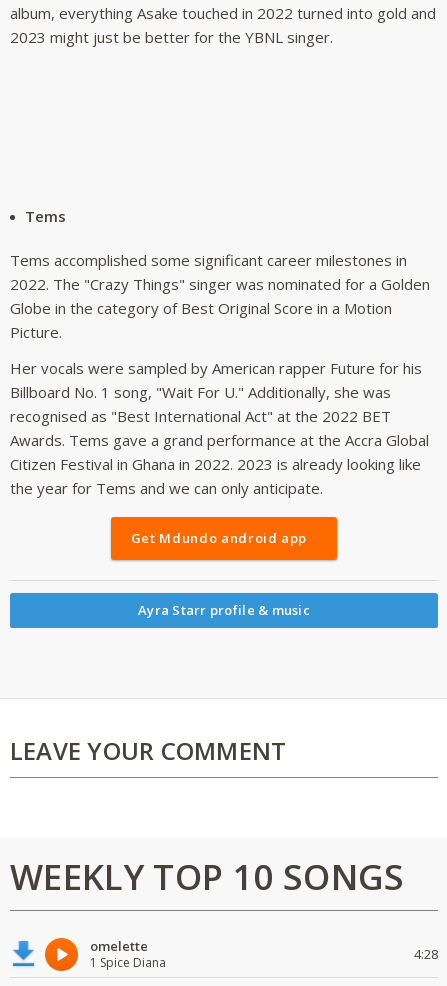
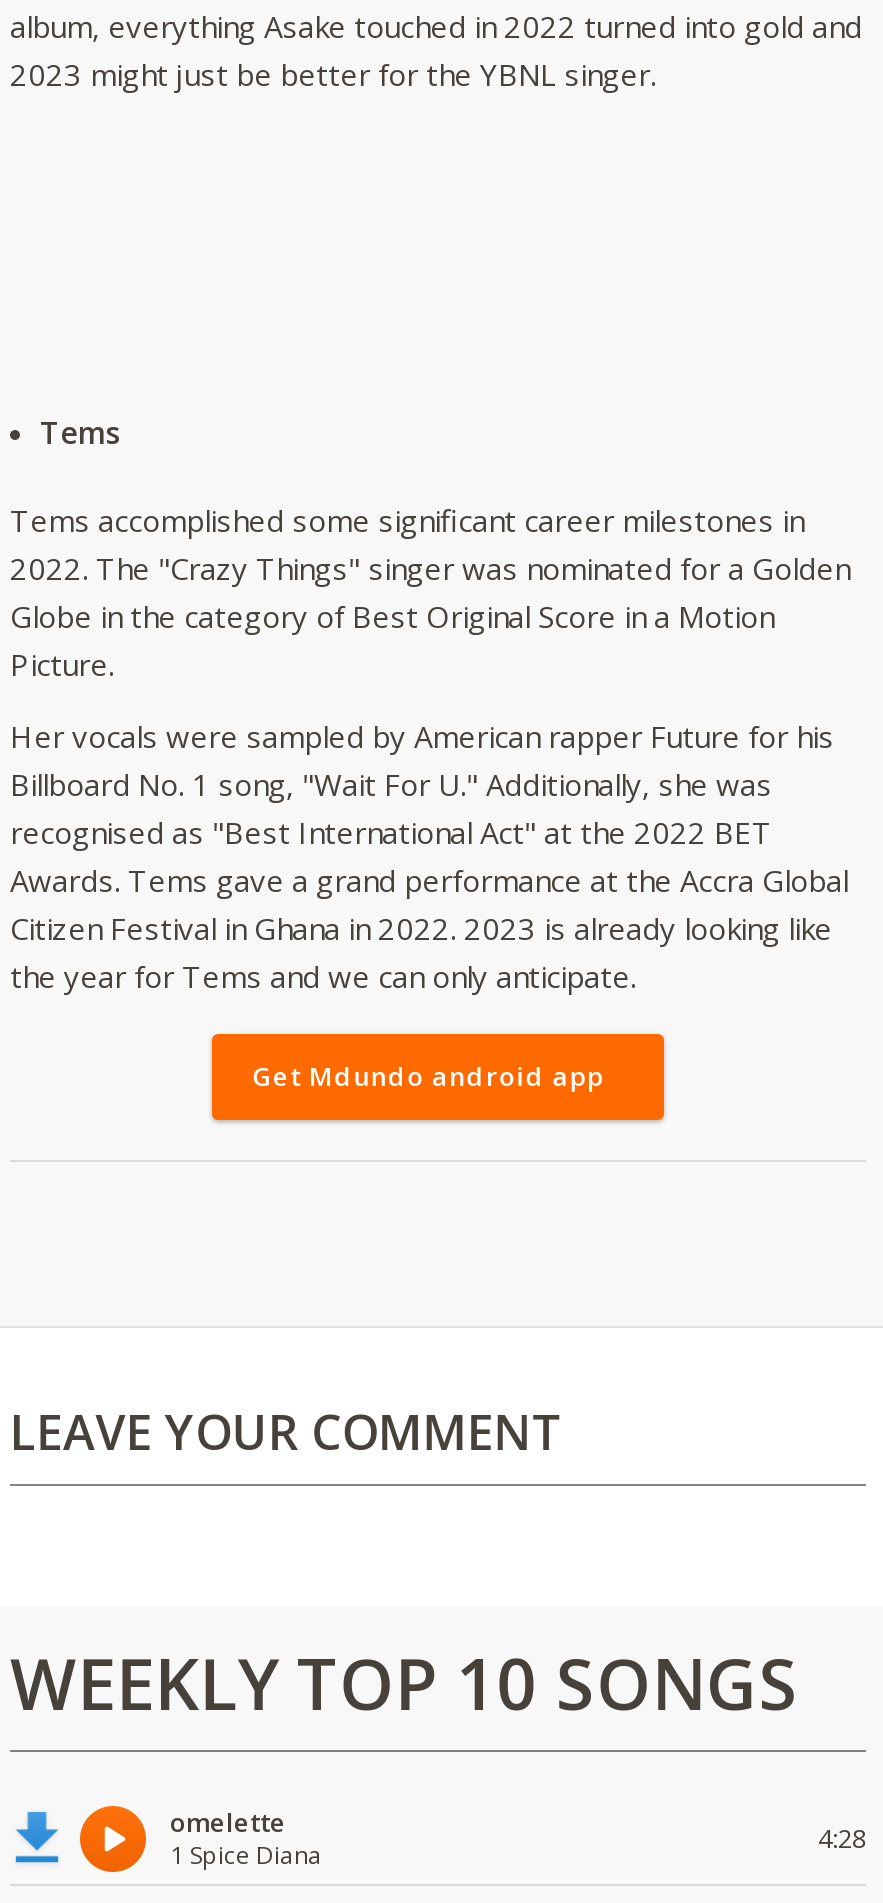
[138,601,310,619] Ayra Starr profile & music -> none

